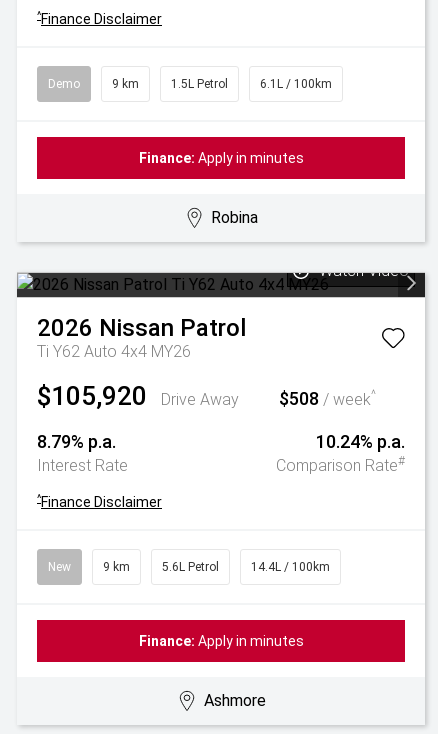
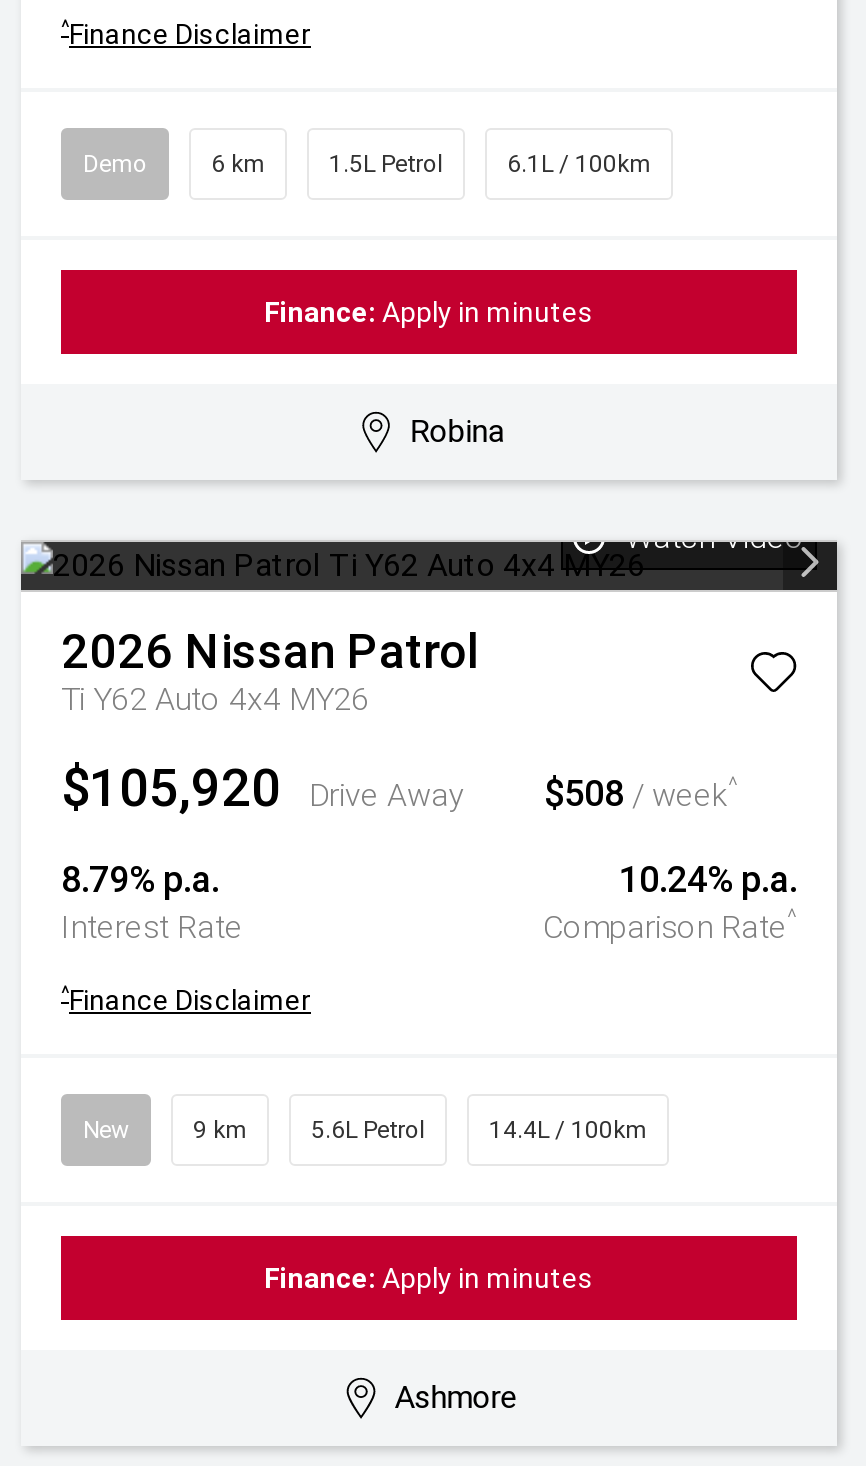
[112,77,139,91] 9 km -> [211,150,265,178] 6 km
[276,454,405,475] Comparison Rate# -> [543,904,797,946] Comparison Rate^

